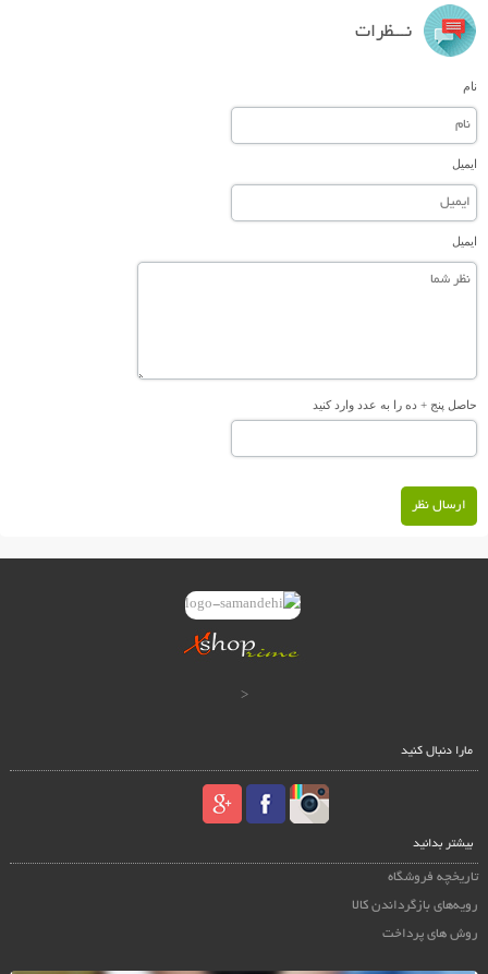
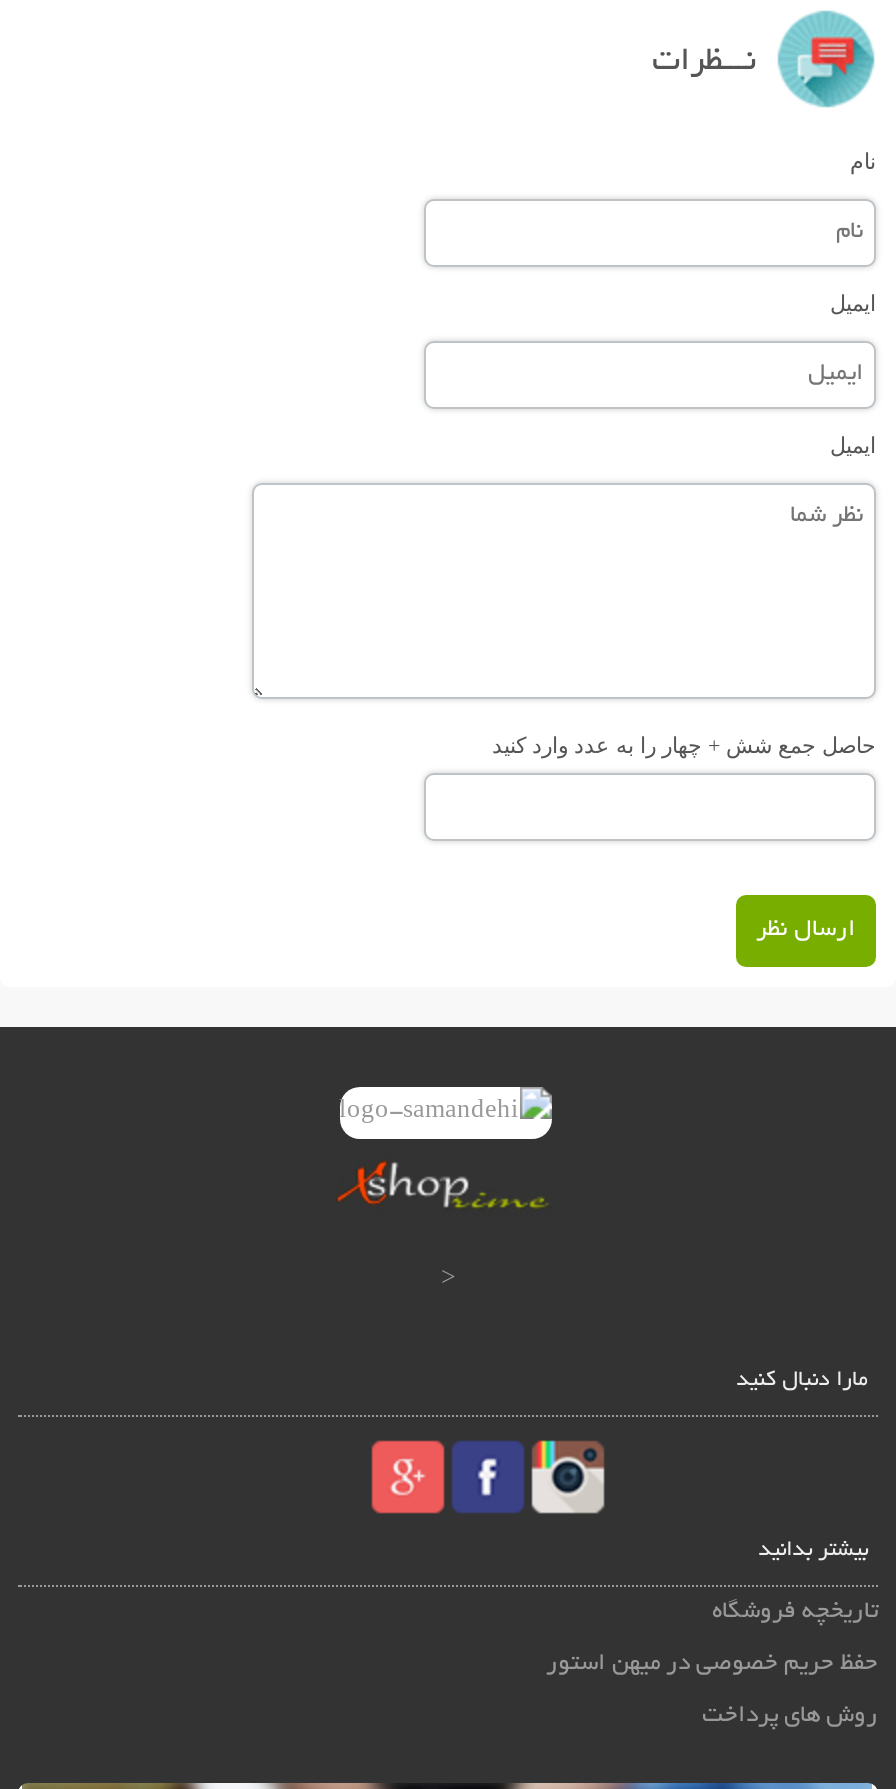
[313,398,477,411] حاصل پنج + ده را به عدد وارد کنید -> [492,733,876,757] حاصل جمع شش + چهار را به عدد وارد کنید
[352,899,478,913] رویه‌های بازگرداندن کالا -> [546,1651,878,1677] حفظ حریم خصوصی در میهن استور

